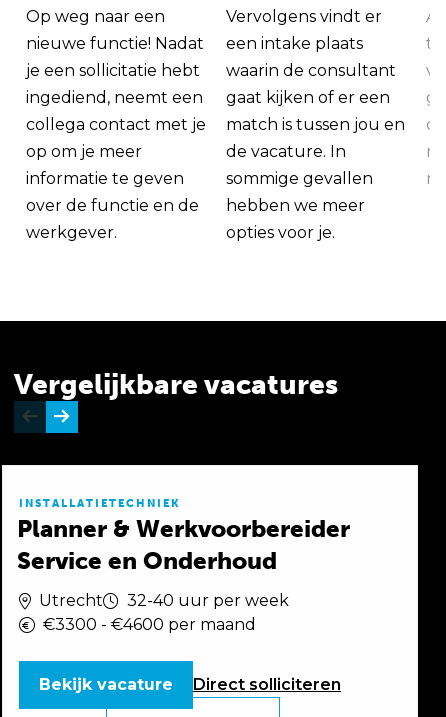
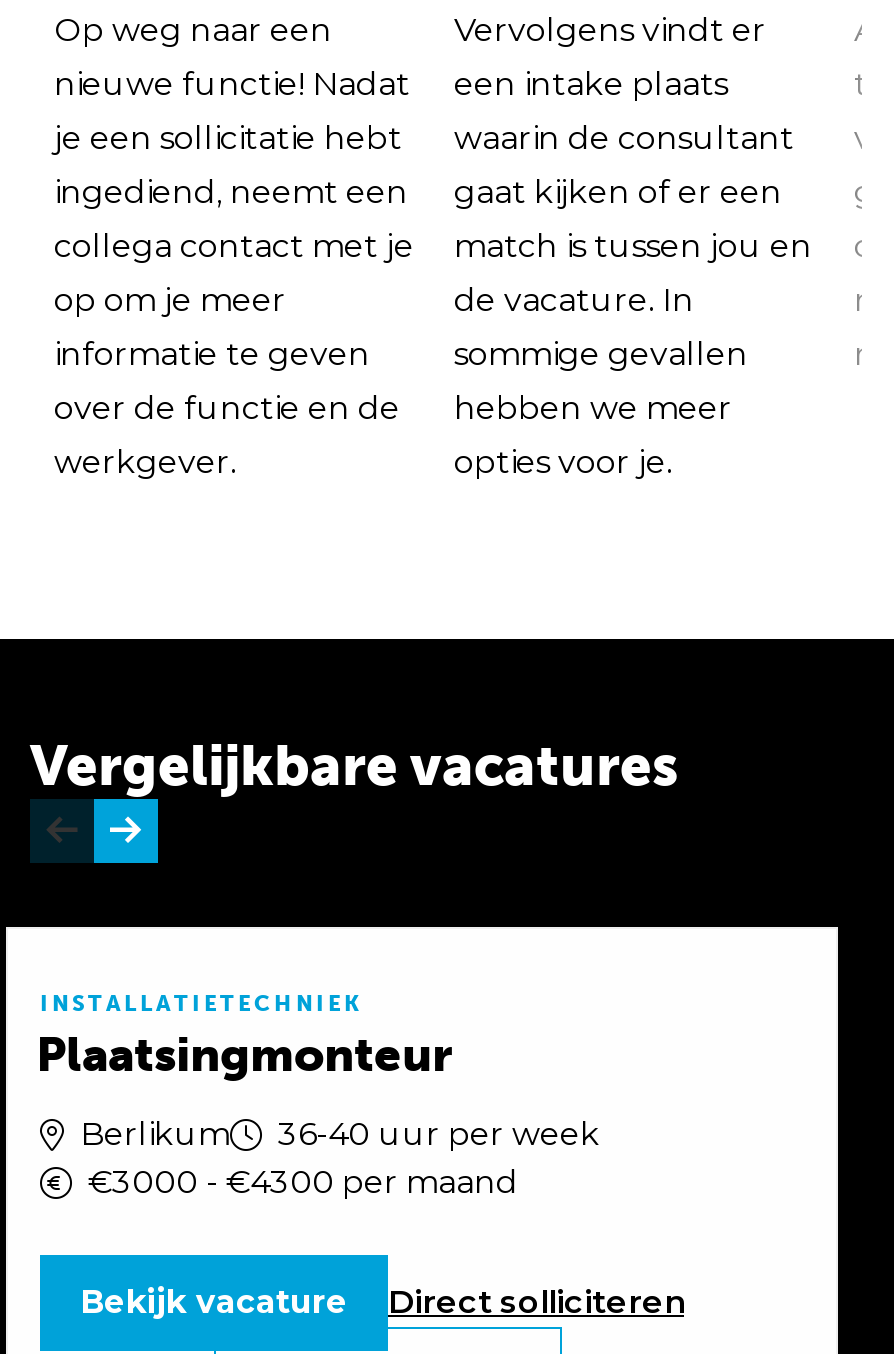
[17,514,350,575] Planner & Werkvoorbereider | Service en Onderhoud -> [36,1025,452,1083] Plaatsingmonteur
[39,591,289,634] Utrecht | 32-40 uur per week | €3300 - €4600 per maand -> [80,1115,600,1201] Berlikum | 36-40 uur per week | €3000 - €4300 per maand

